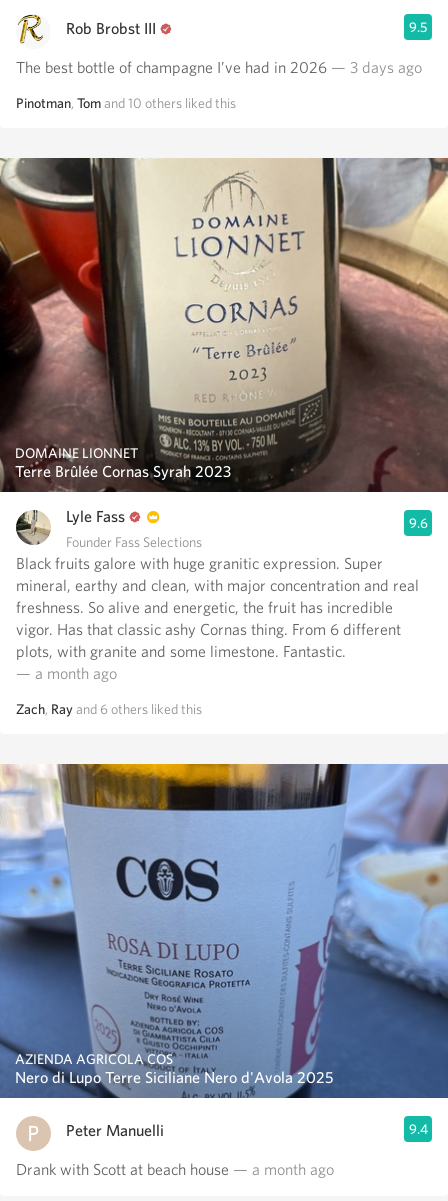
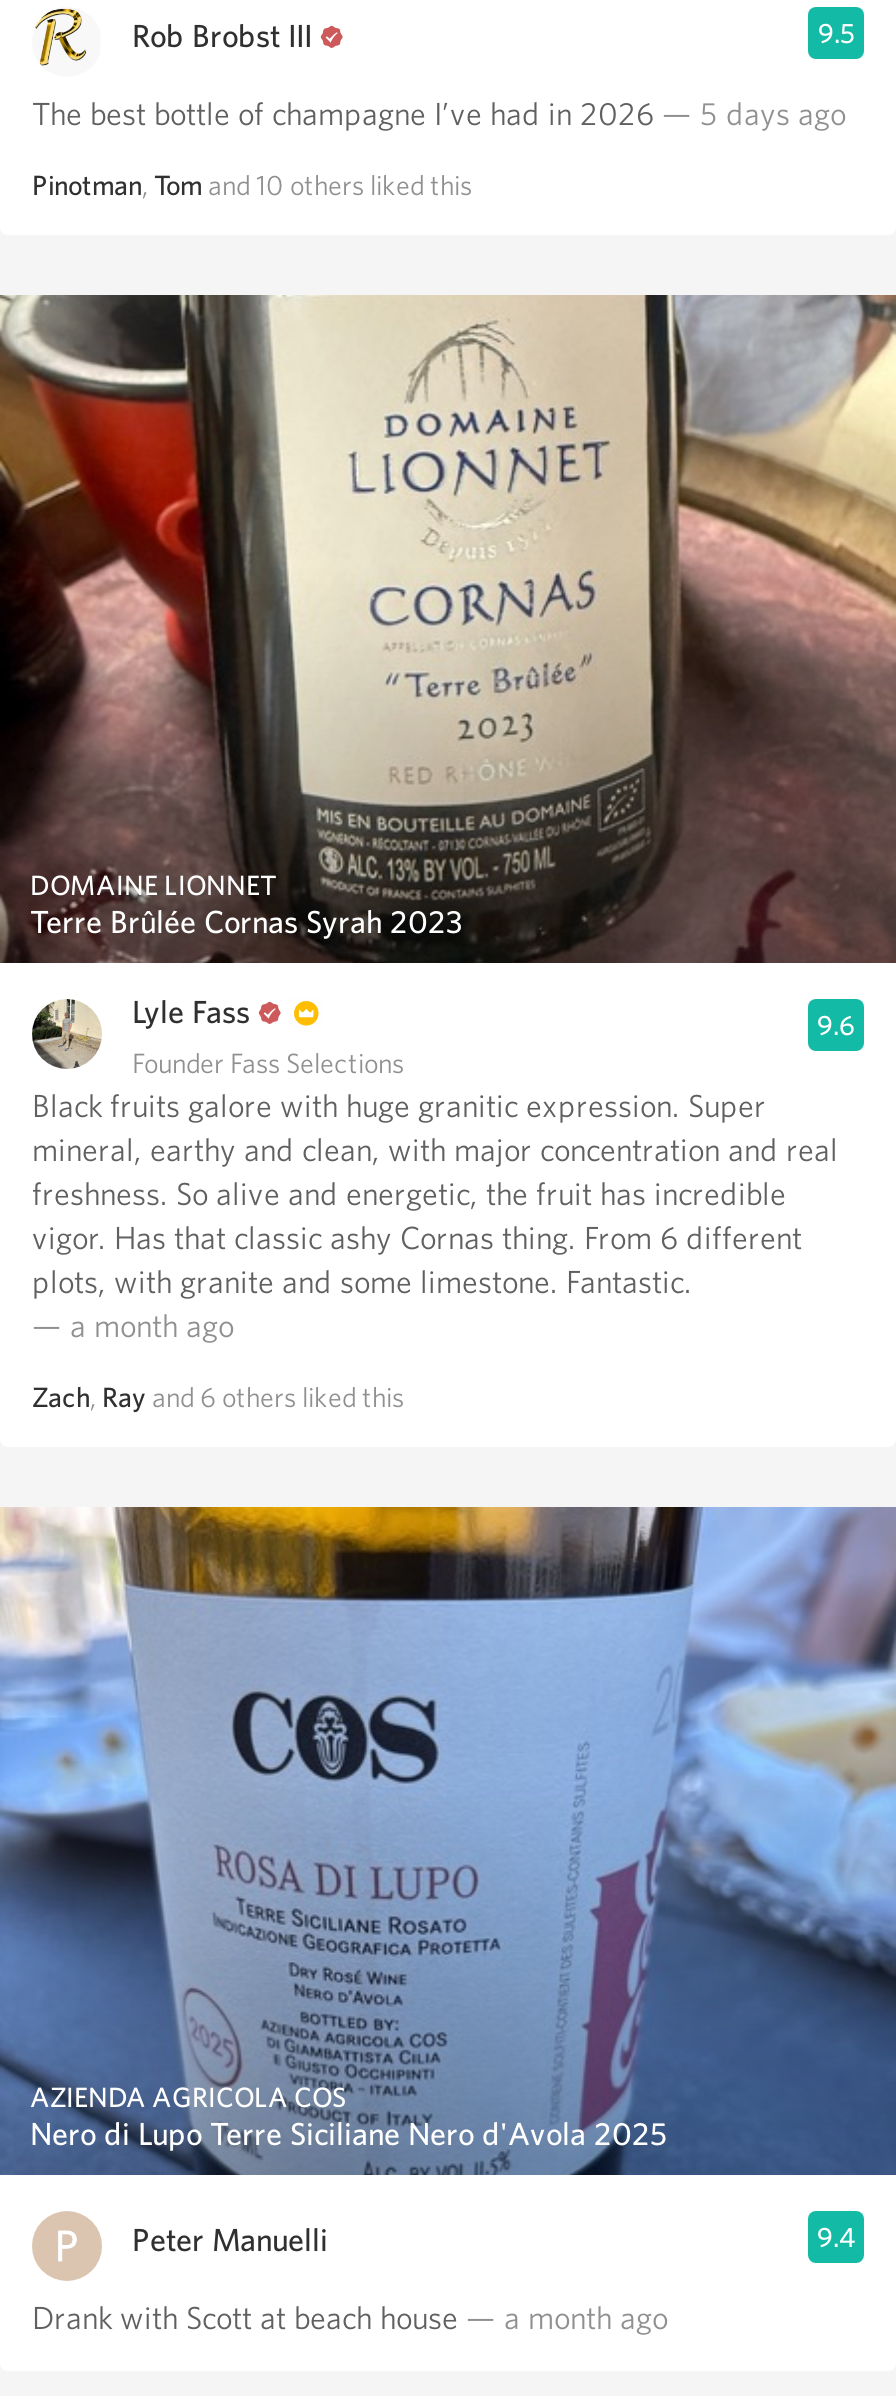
[16,58,422,77] The best bottle of champagne I’ve had in 2026 — 3 days ago -> [32,95,846,133] The best bottle of champagne I’ve had in 2026 — 5 days ago

